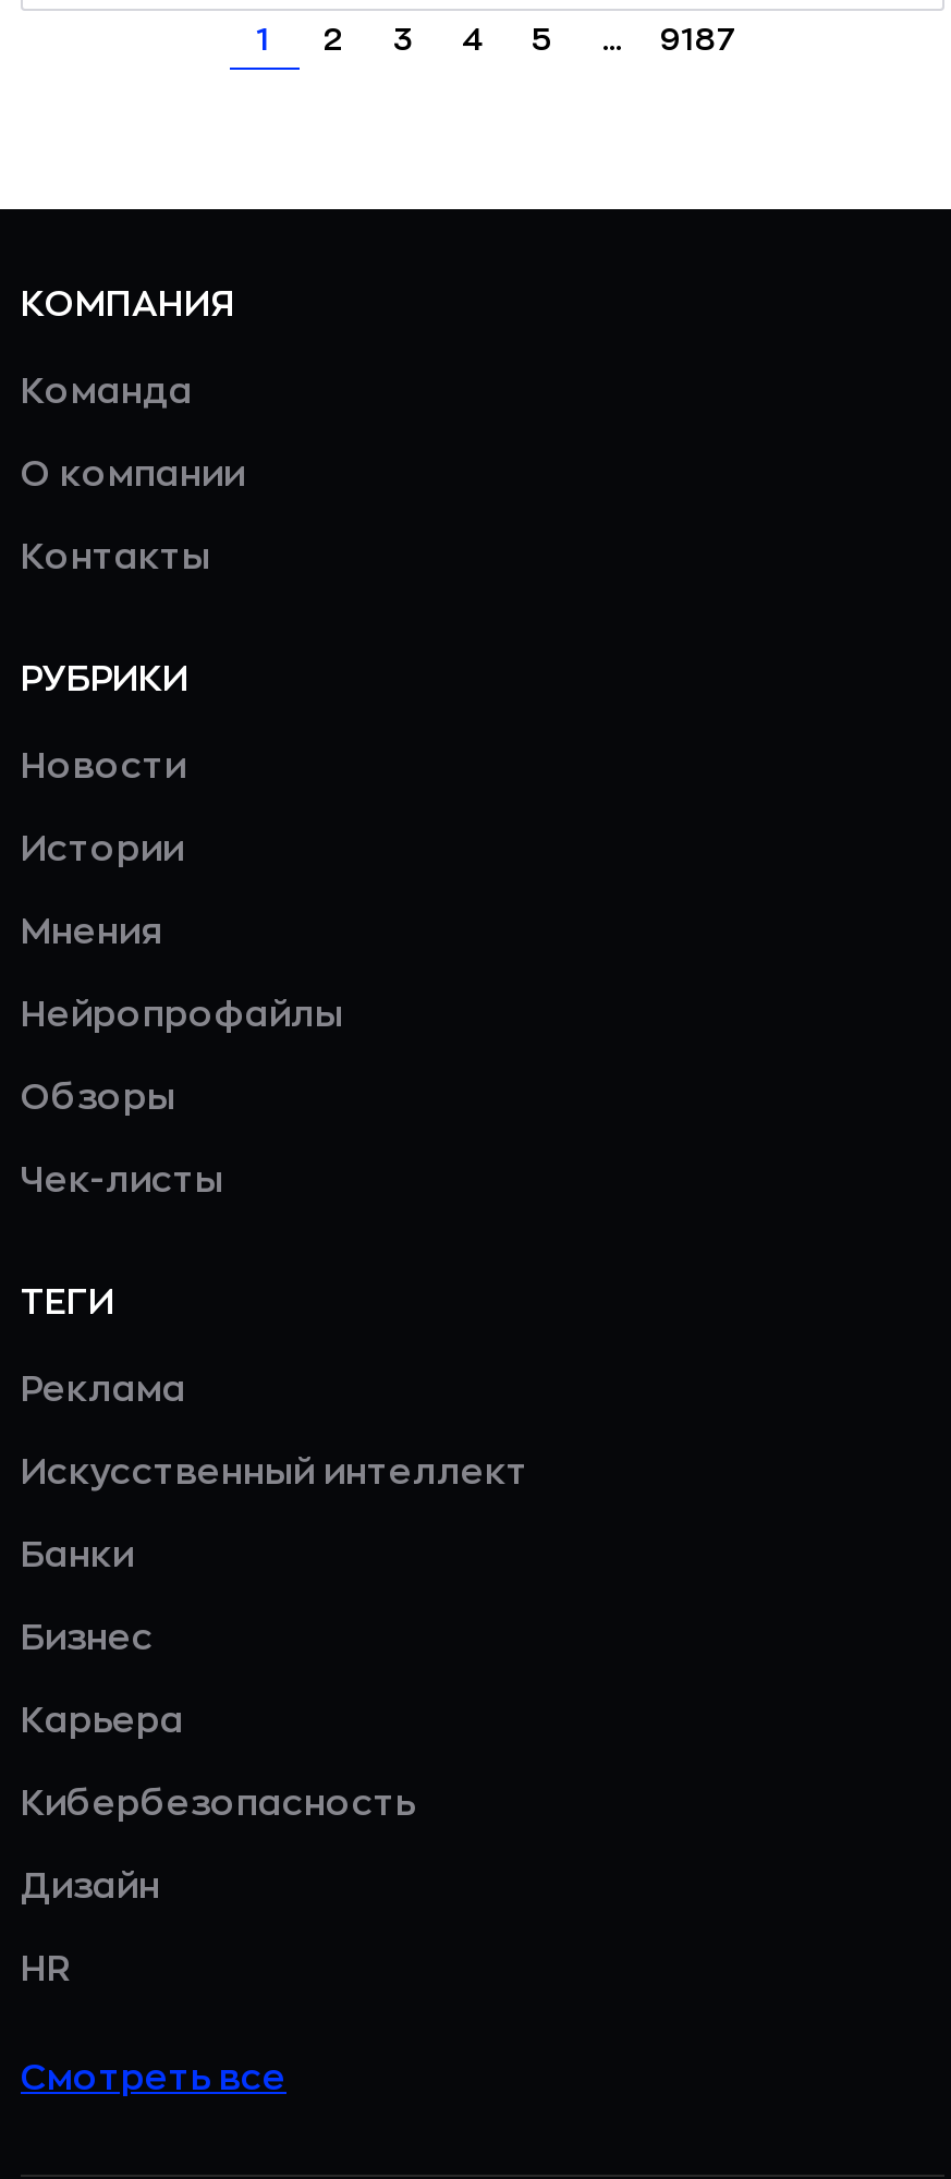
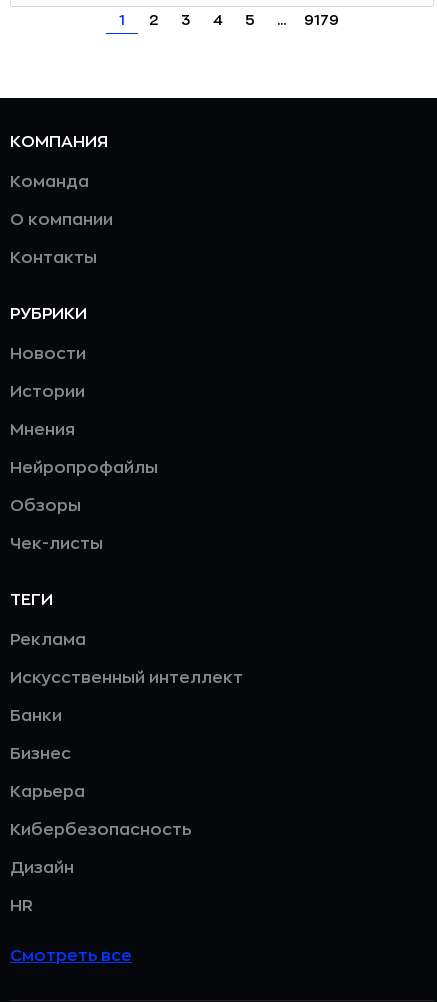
[660,24,736,54] 9187 -> [303,13,338,27] 9179

